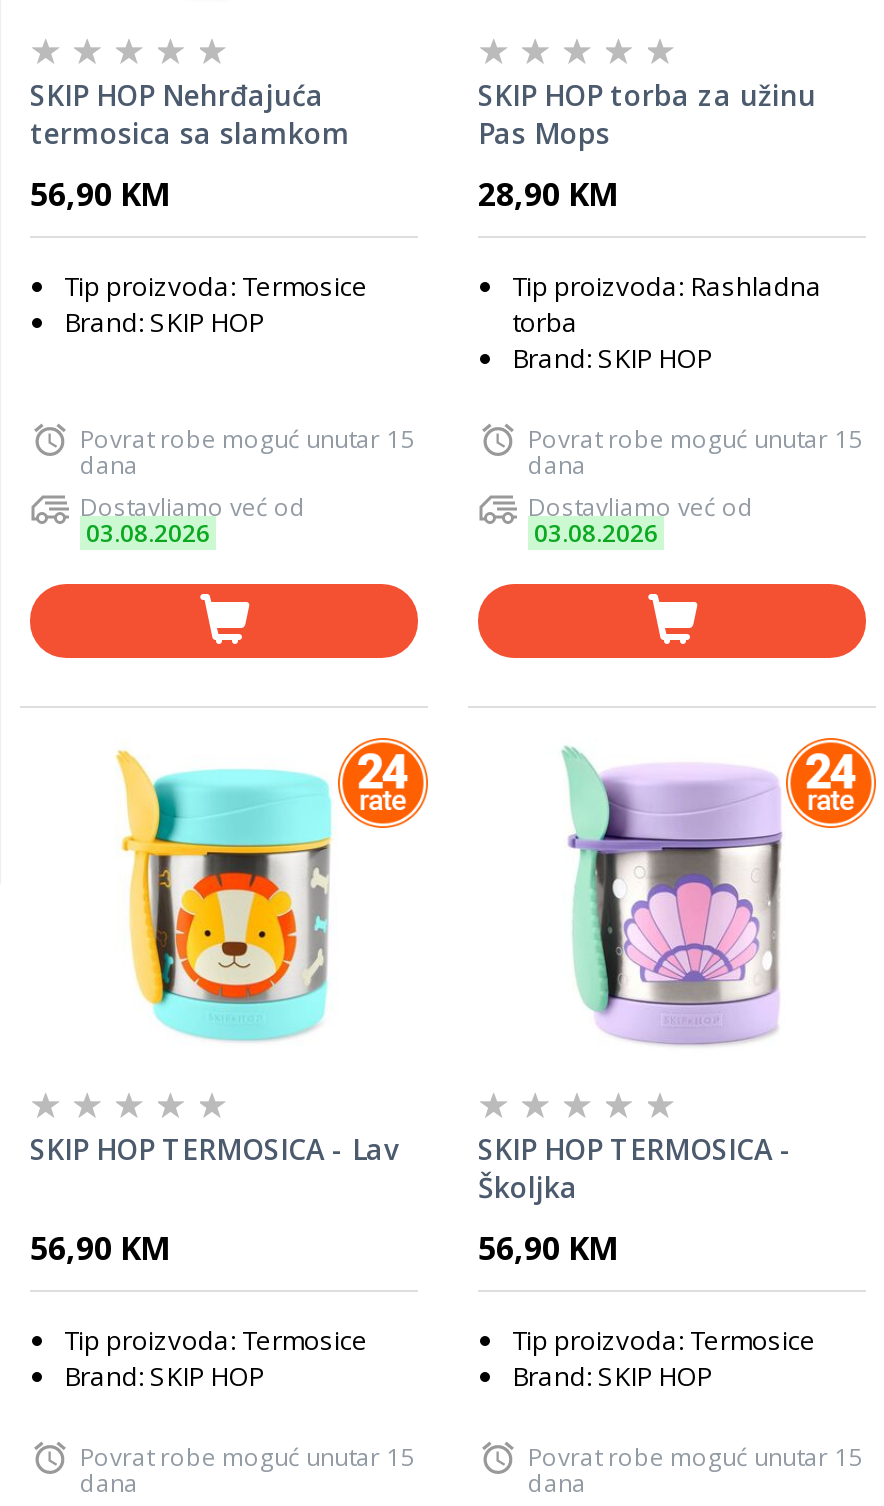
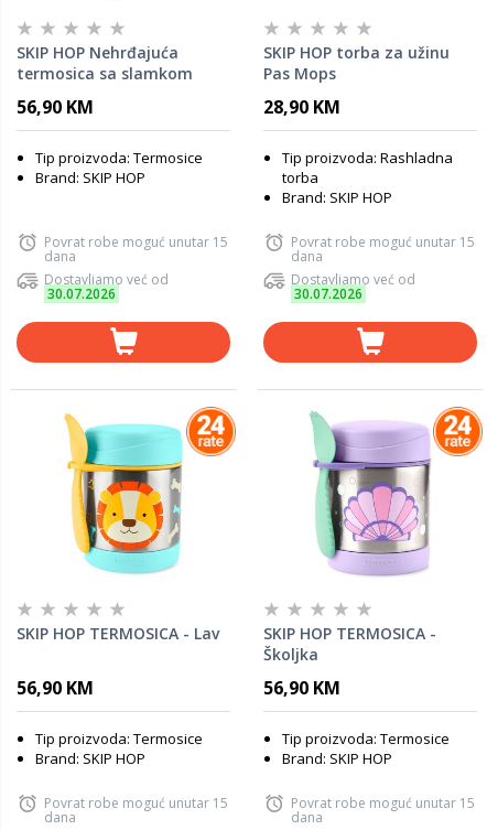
[86,516,210,550] 03.08.2026 -> [47,284,116,303] 30.07.2026
[534,516,658,550] 03.08.2026 -> [294,284,362,303] 30.07.2026

